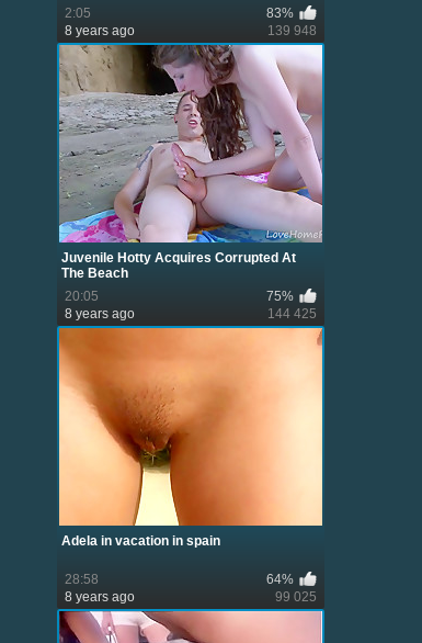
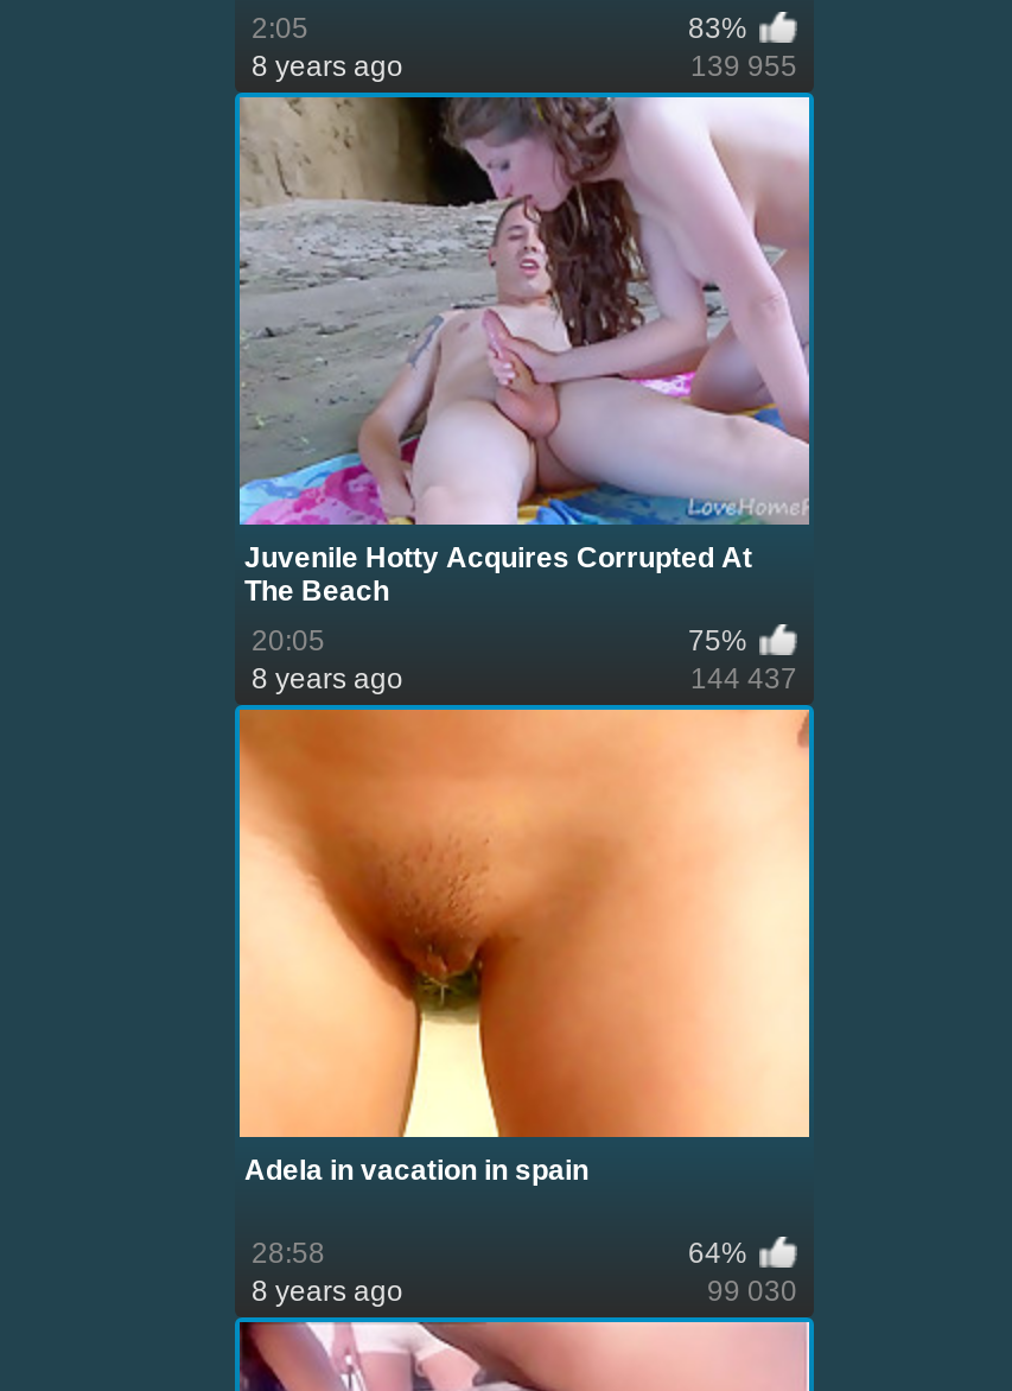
[267,23,317,38] 139 948 -> [690,49,797,83] 139 955
[267,306,317,321] 144 425 -> [690,662,797,695] 144 437
[275,589,317,604] 99 025 -> [707,1274,797,1307] 99 030

